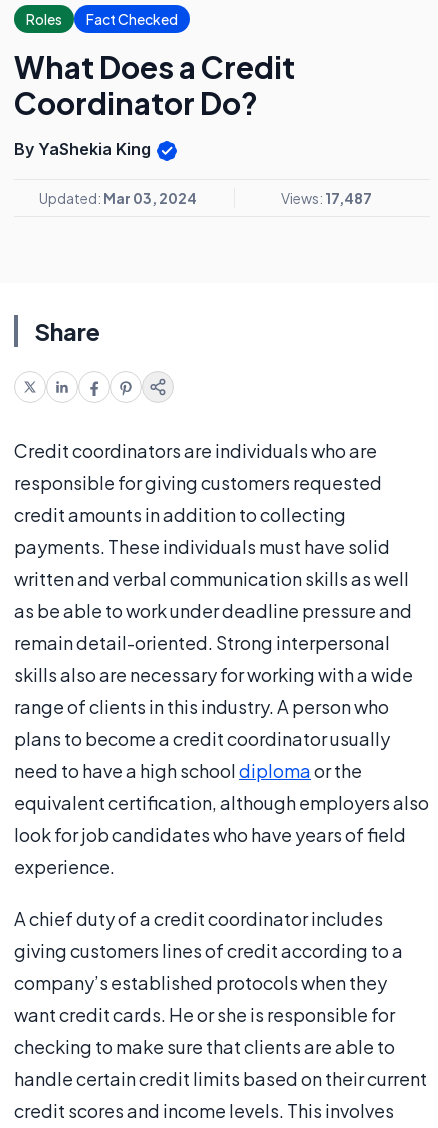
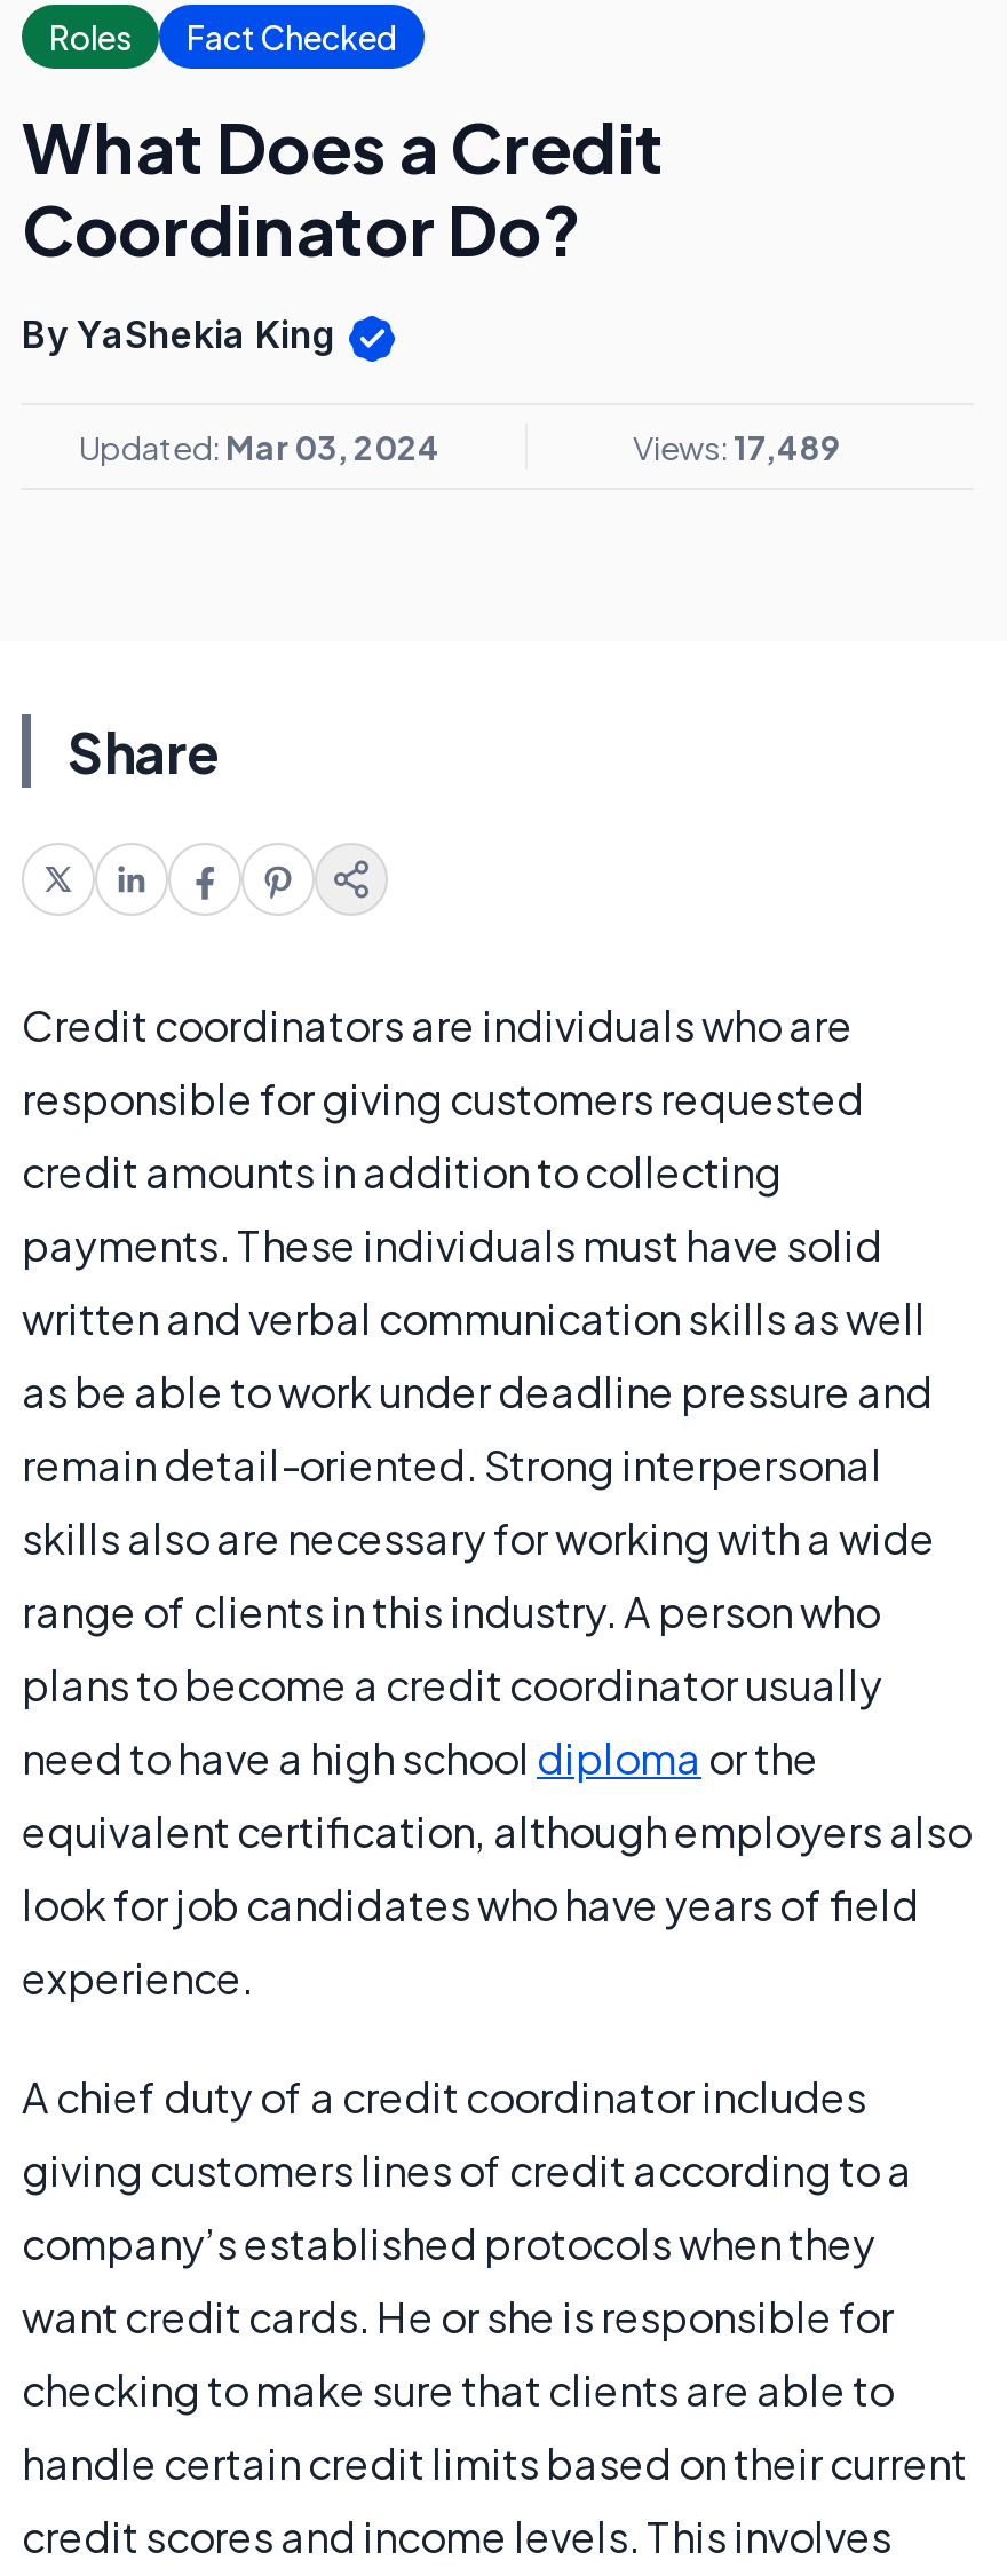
[281,189,372,207] Views: 17,487 -> [633,425,841,466] Views: 17,489

